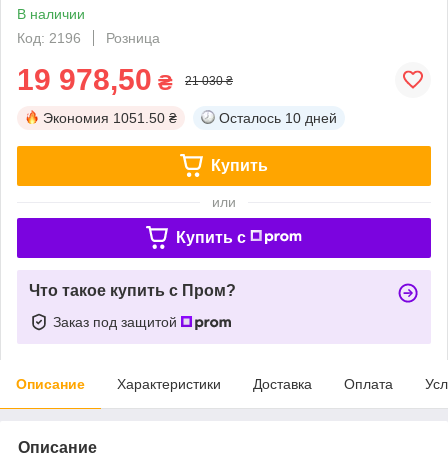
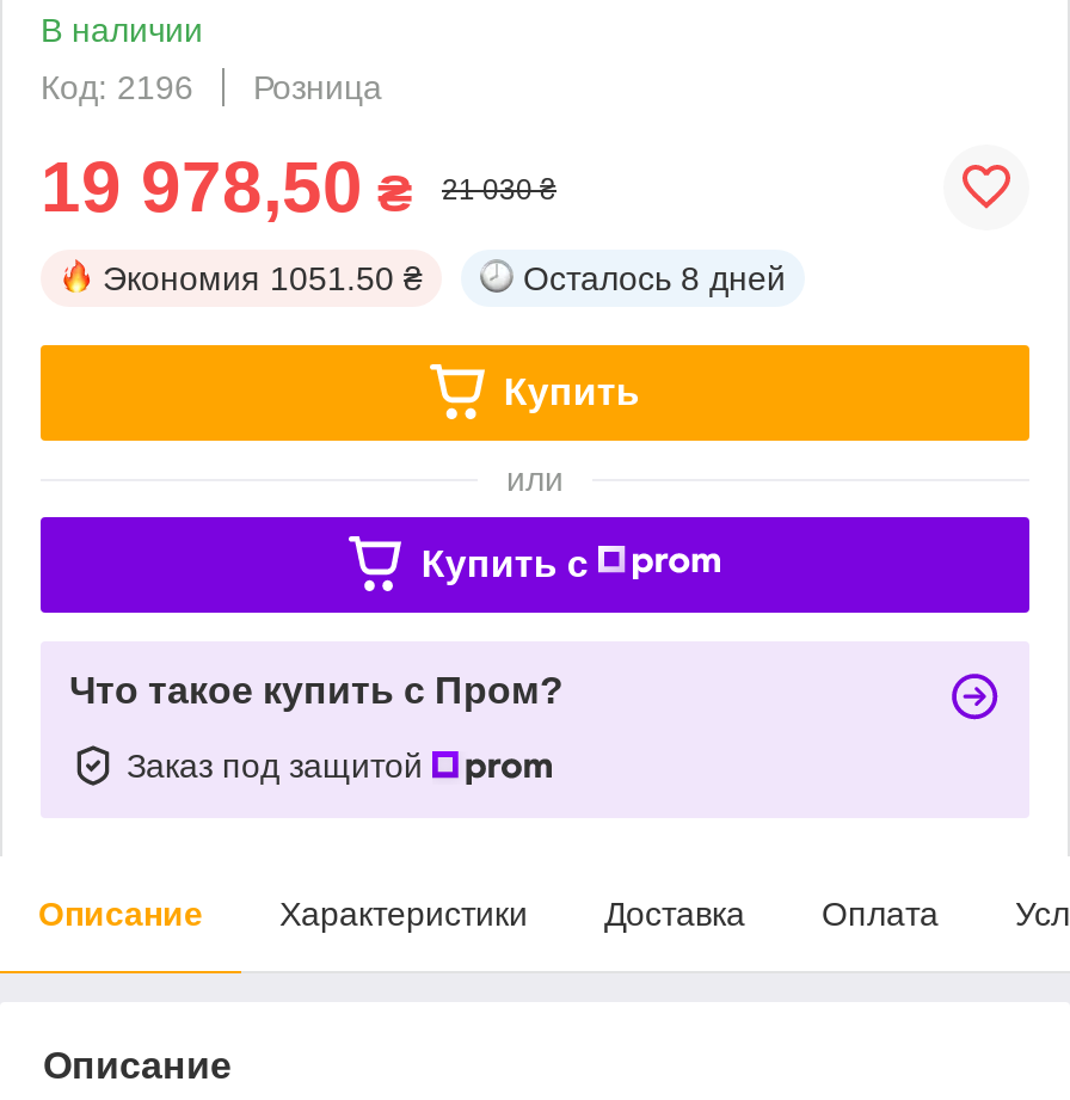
[219,110,337,126] Осталось 10 дней -> [523,259,786,297] Осталось 8 дней

